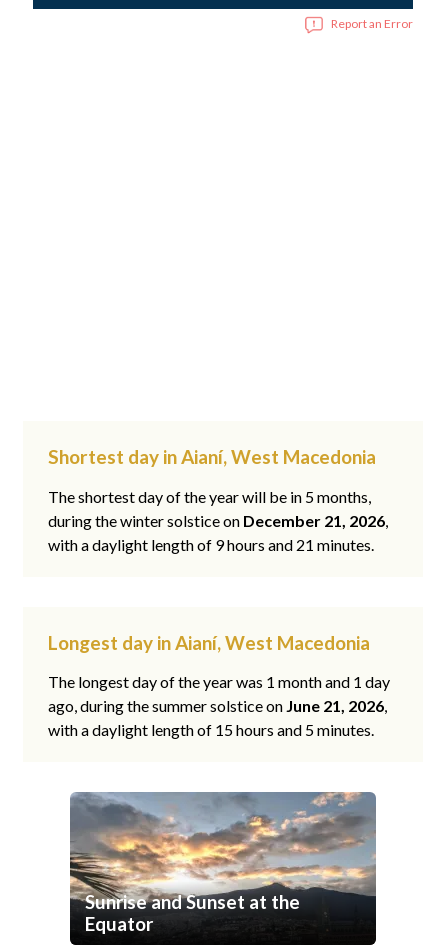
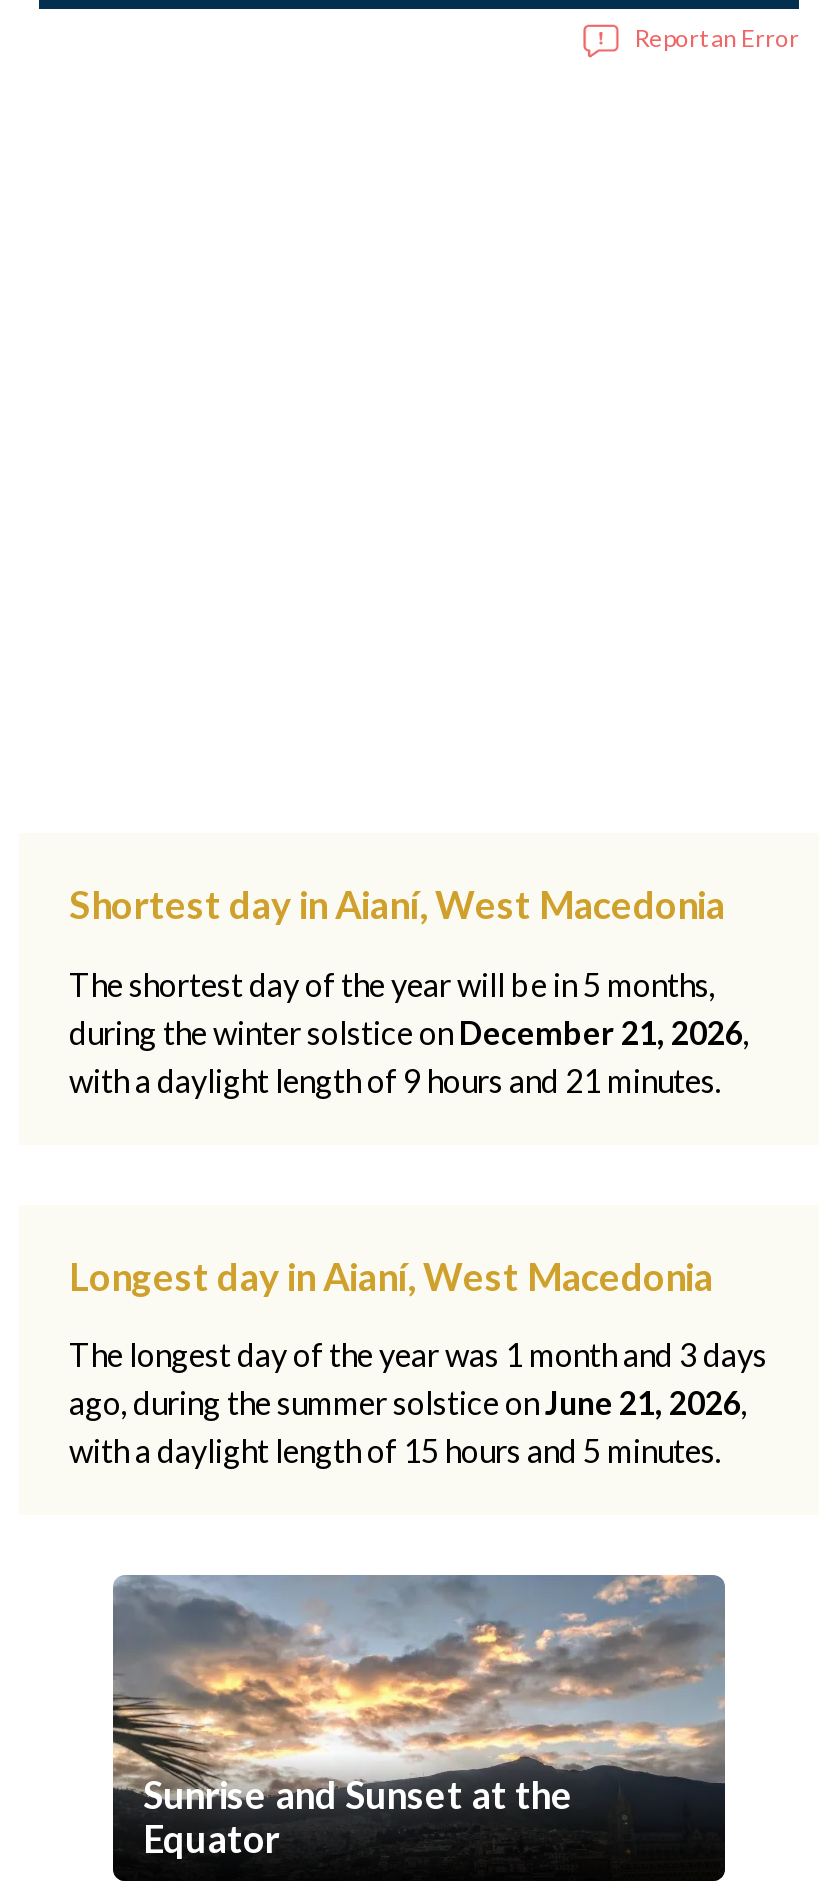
[48,672,390,691] The longest day of the year was 1 month and 1 day -> [69,1336,767,1374] The longest day of the year was 1 month and 3 days

